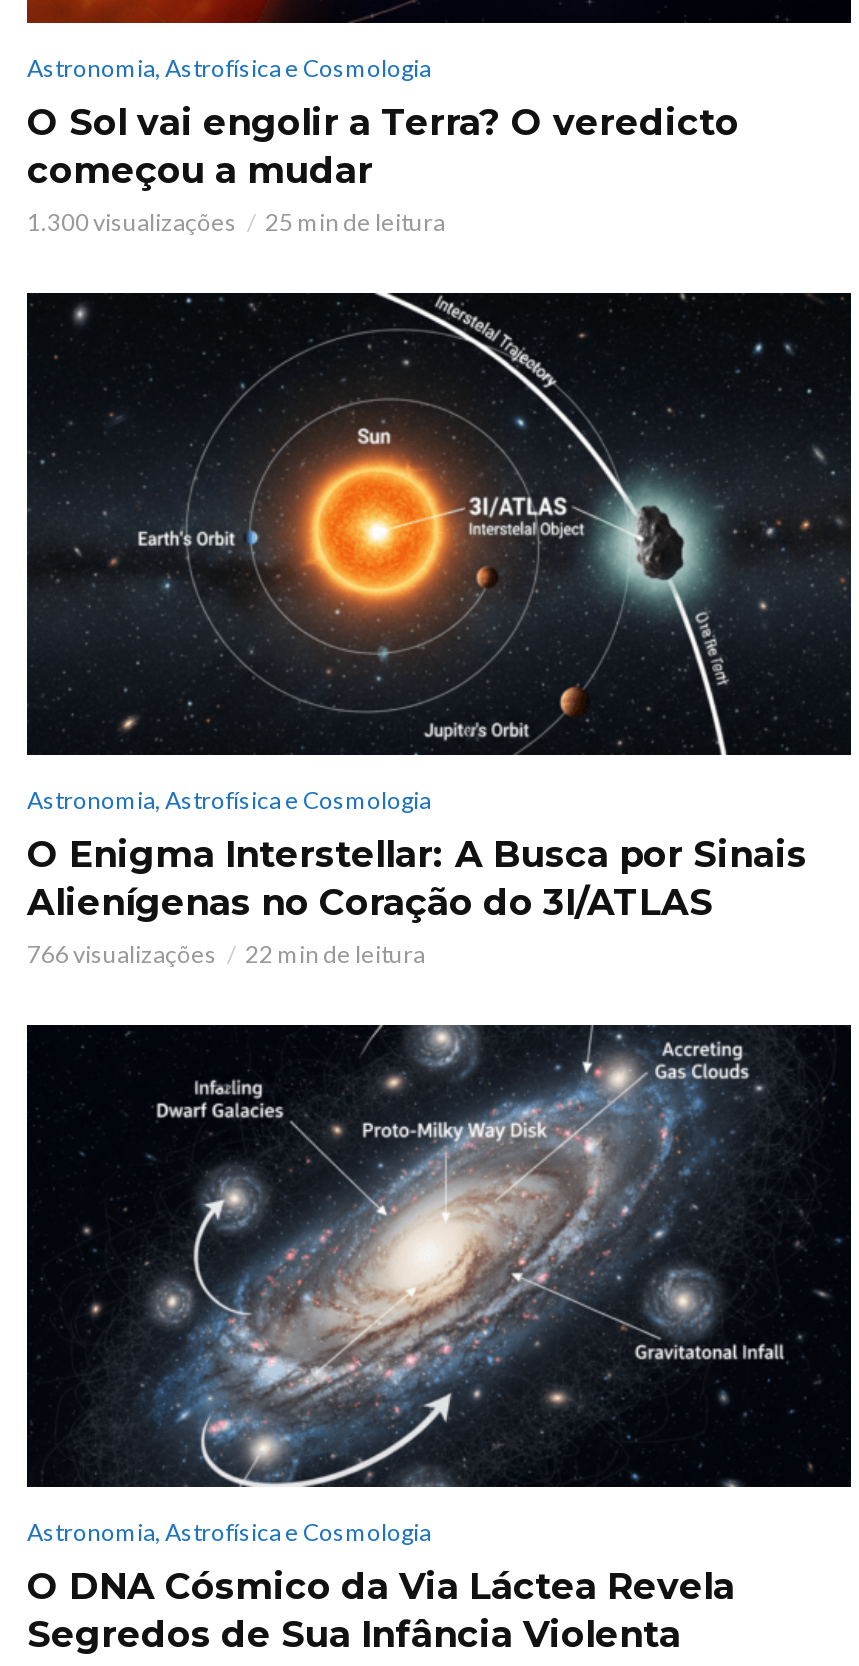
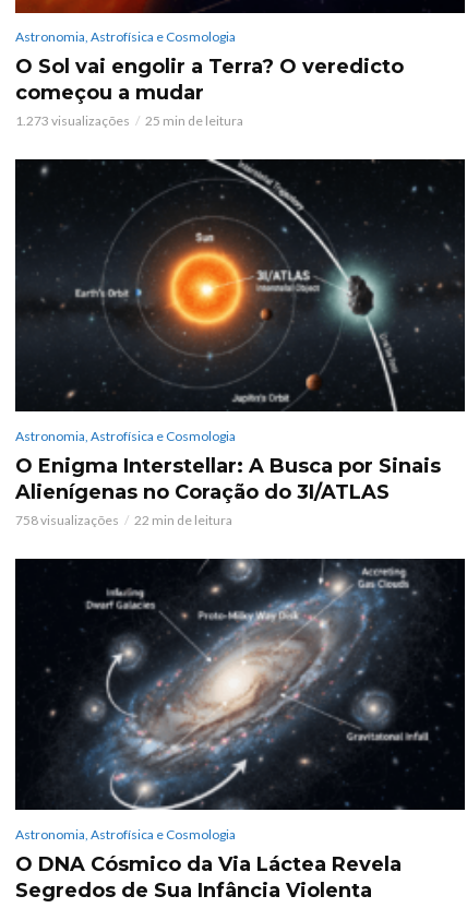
[27,206,237,236] 1.300 visualizações -> [15,113,130,129] 1.273 visualizações
[27,938,217,968] 766 visualizações -> [15,511,119,528] 758 visualizações

